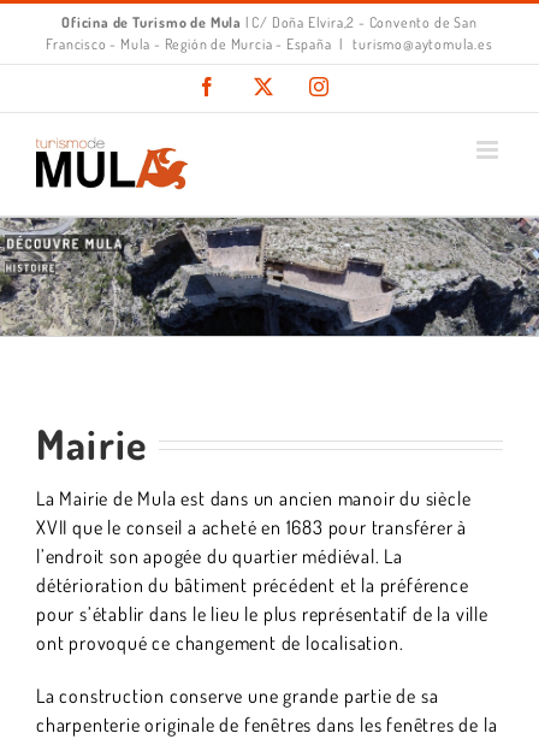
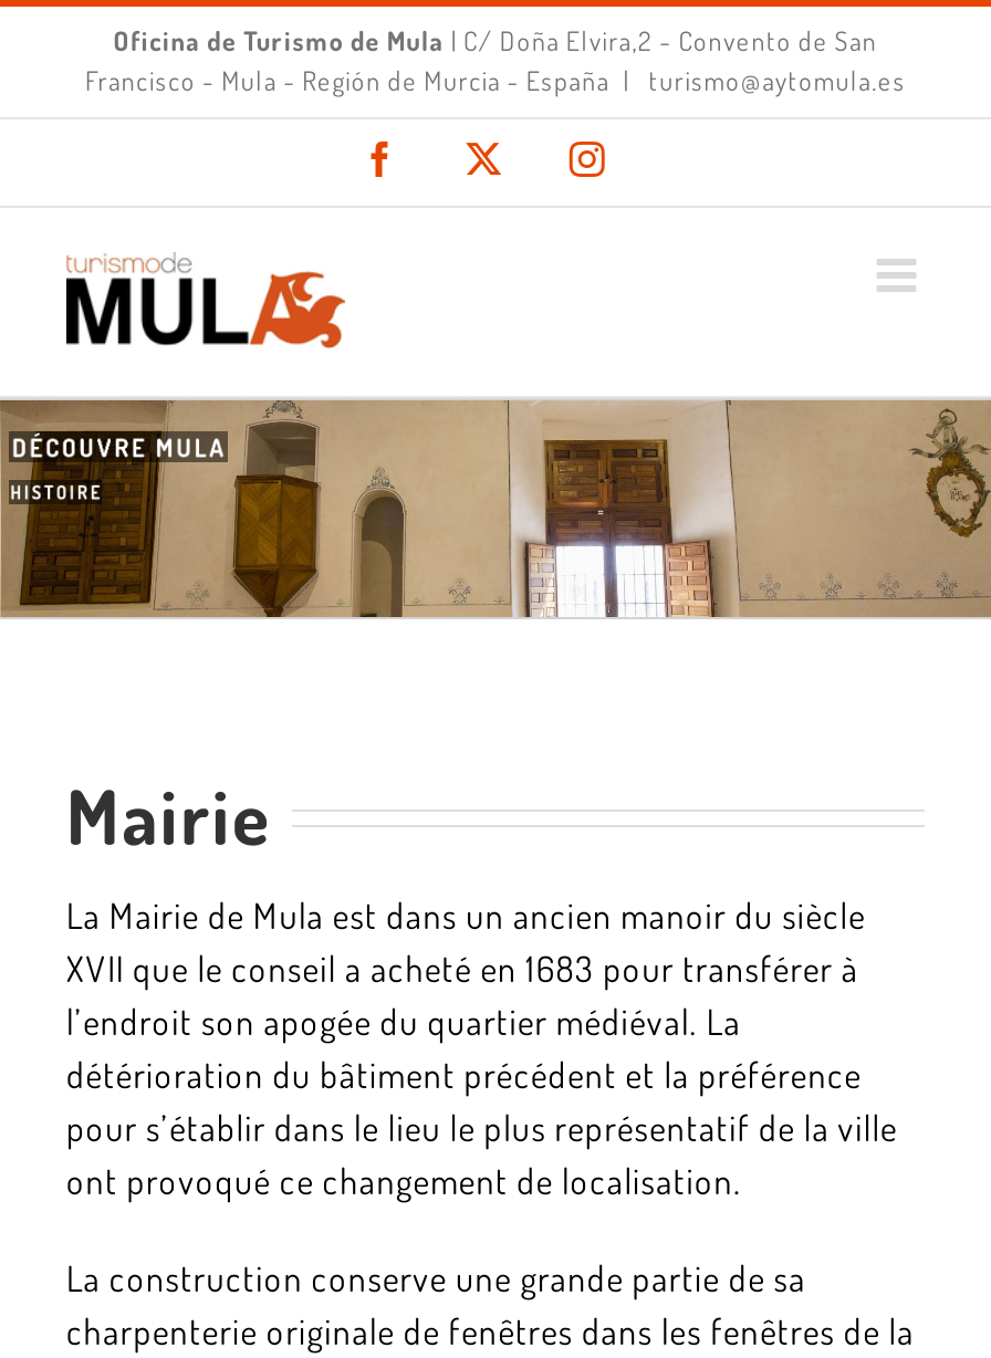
[4,218,535,337] [image] -> [7,400,984,619] [image]

